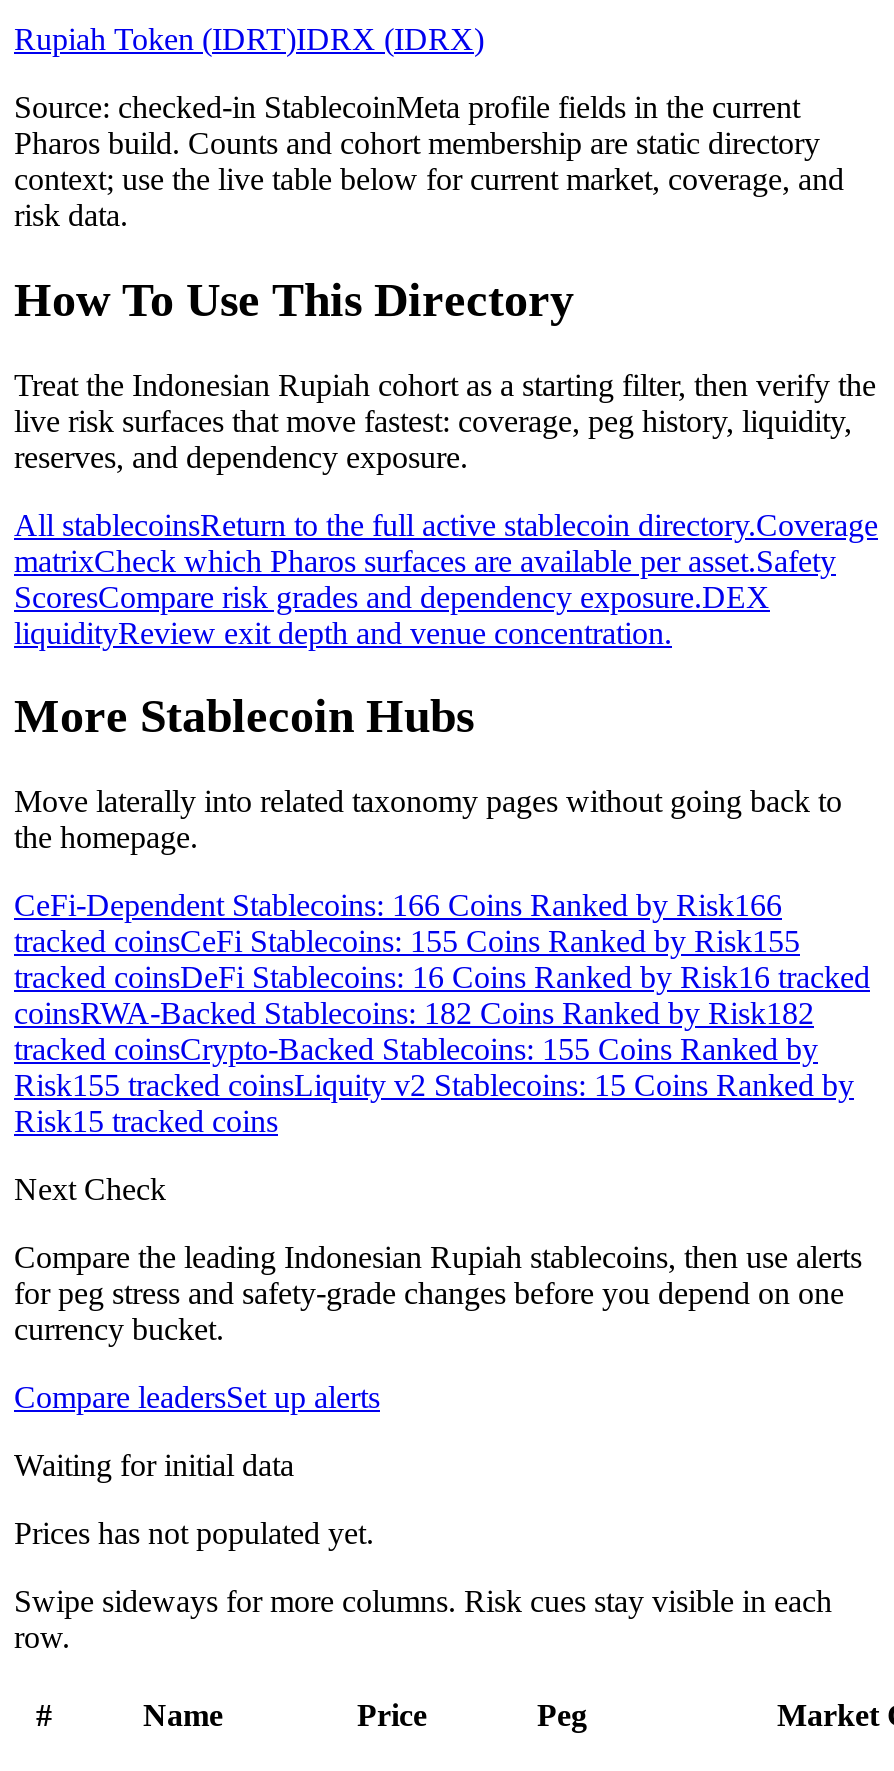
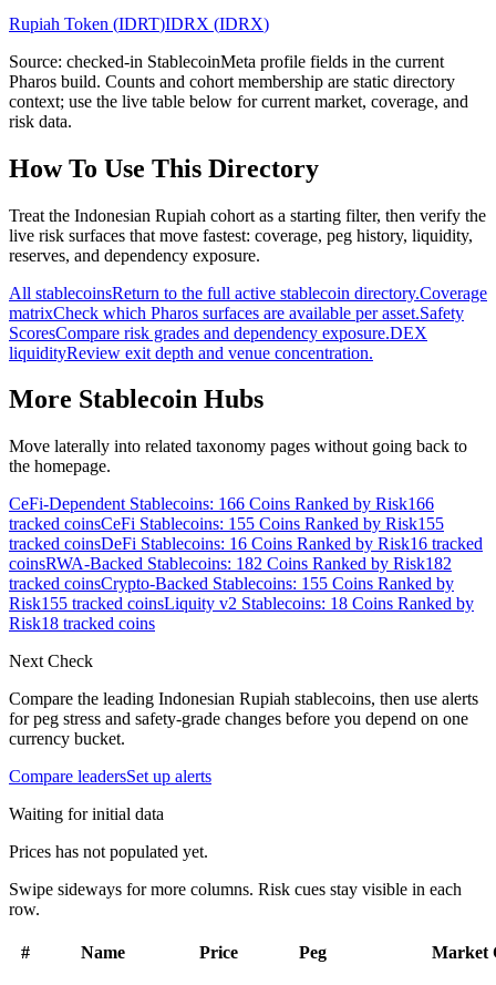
[14,1069,854,1103] Risk155 tracked coinsLiquity v2 Stablecoins: 15 Coins Ranked by -> [9,594,474,613] Risk155 tracked coinsLiquity v2 Stablecoins: 18 Coins Ranked by
[14,1105,278,1139] Risk15 tracked coins -> [9,614,155,633] Risk18 tracked coins

